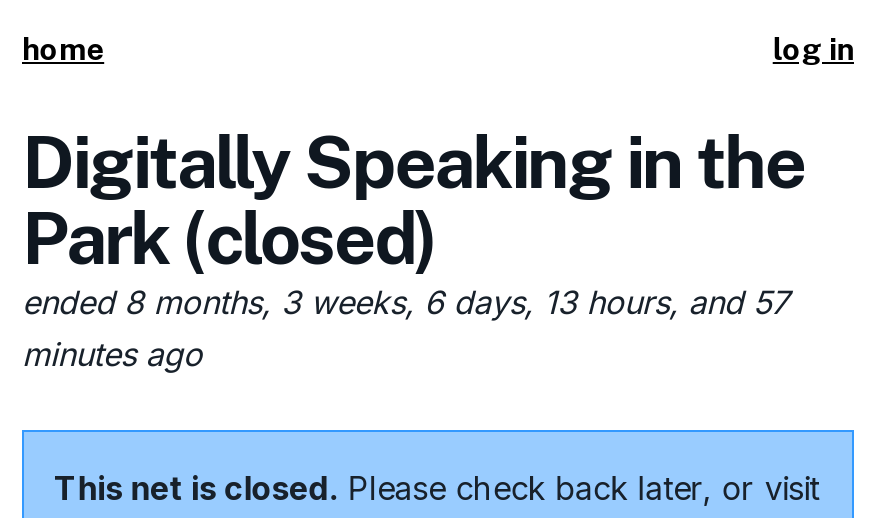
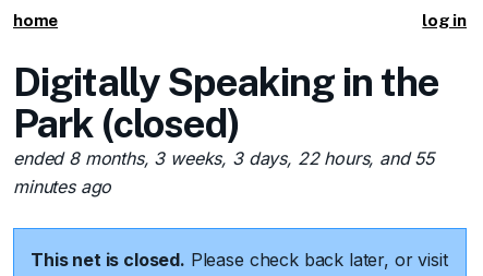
[22,282,788,322] ended 8 months, 3 weeks, 6 days, 13 hours, and 57 -> [13,147,434,169] ended 8 months, 3 weeks, 3 days, 22 hours, and 55

